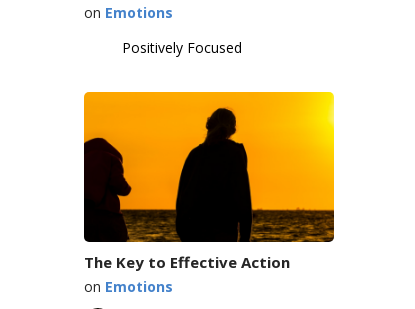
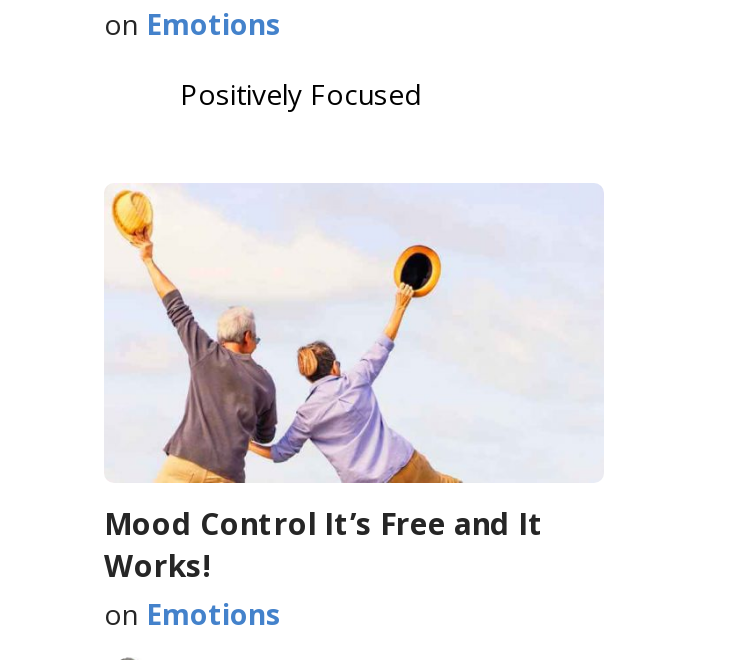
[83,91,335,272] [image] | The Key to Effective Action -> [104,184,604,586] [image] | Mood Control It’s Free and It | Works!

